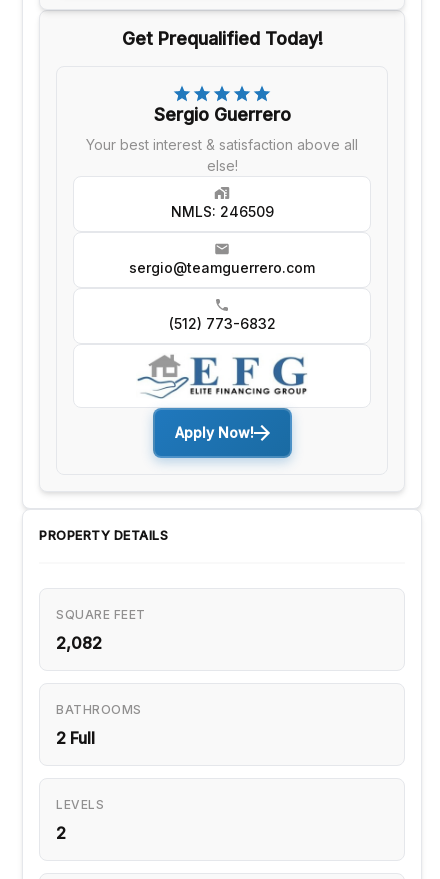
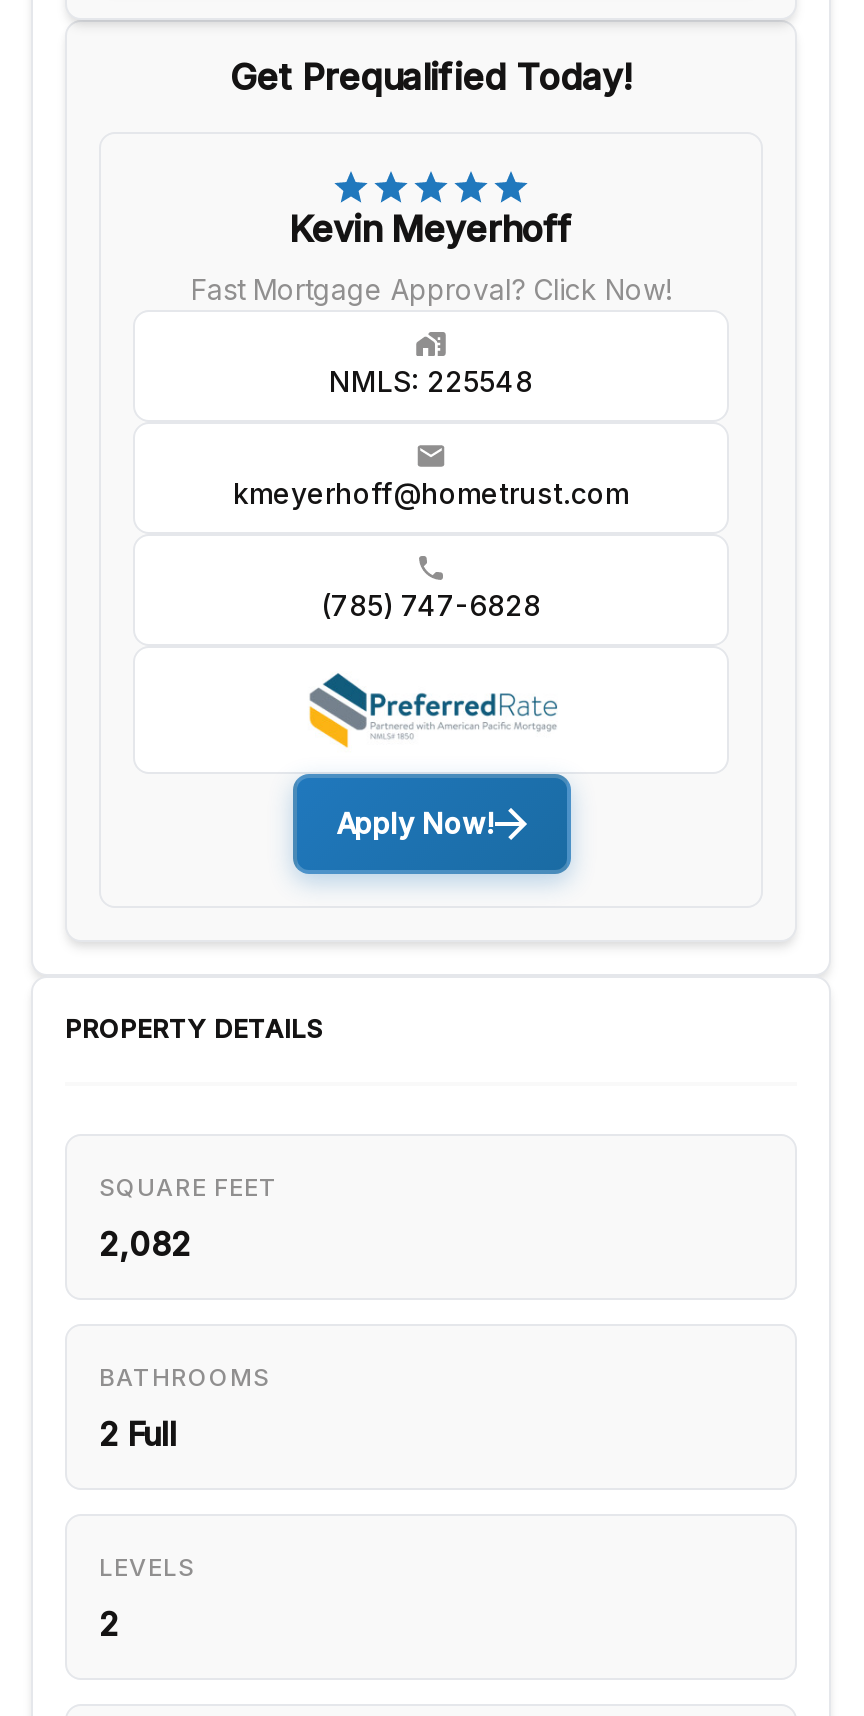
[153,104,290,125] Sergio Guerrero -> [289,208,573,250] Kevin Meyerhoff
[86,136,358,174] Your best interest & satisfaction above all | else! -> [191,272,671,306] Fast Mortgage Approval? Click Now!
[170,203,273,220] NMLS: 246509 -> [329,364,533,398] NMLS: 225548
[129,259,315,276] sergio@teamguerrero.com -> [233,476,629,510] kmeyerhoff@hometrust.com
[168,315,275,332] (512) 773-6832 -> [321,588,541,622] (785) 747-6828
[137,354,307,399] [image] -> [291,680,559,752] [image]

